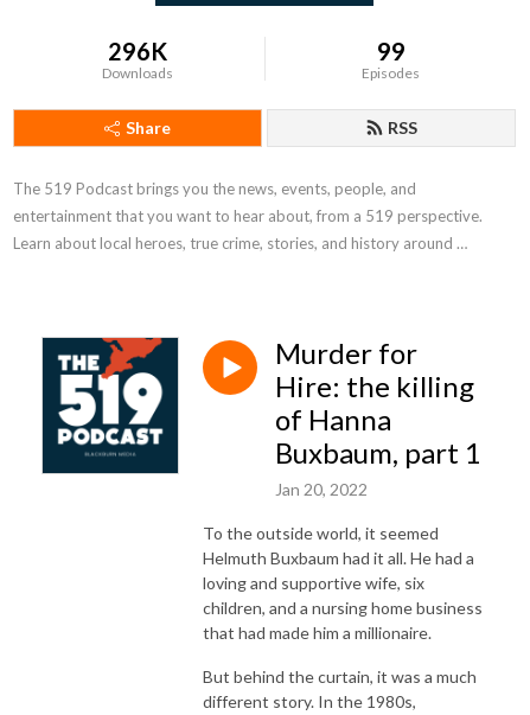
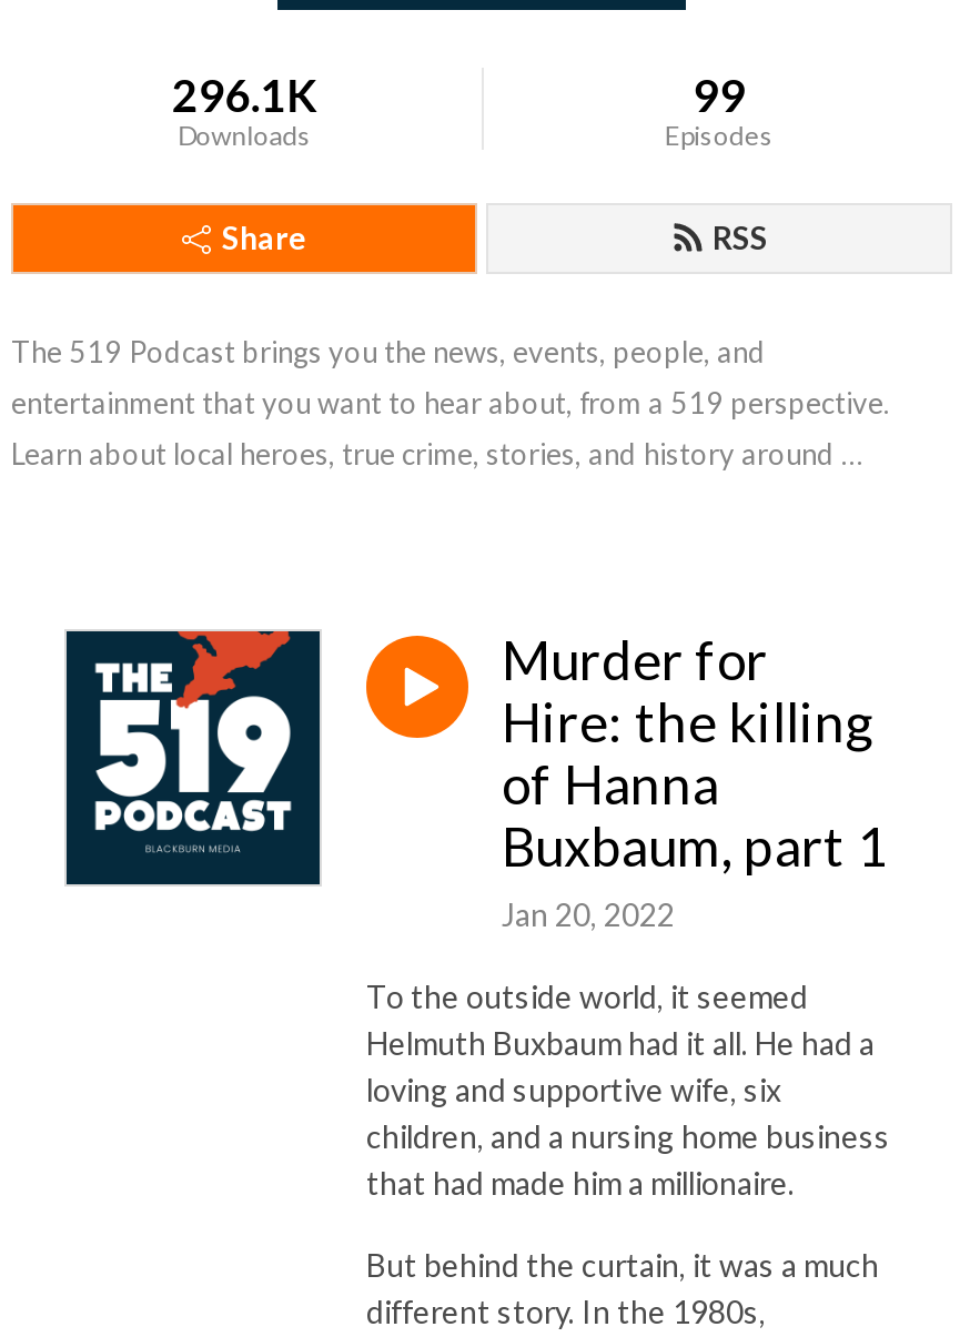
[108,37,167,65] 296K -> [171,68,318,121] 296.1K

